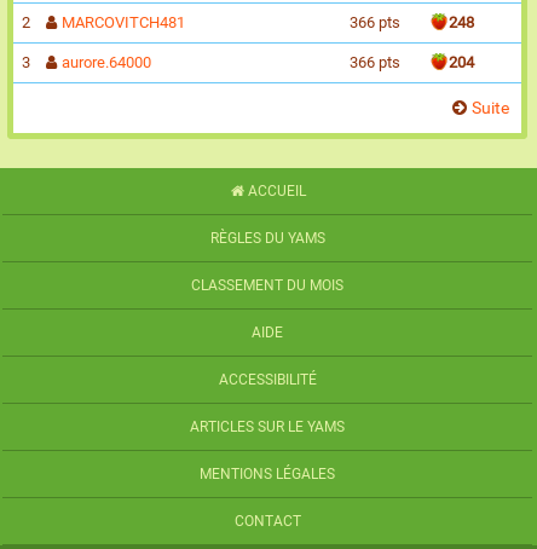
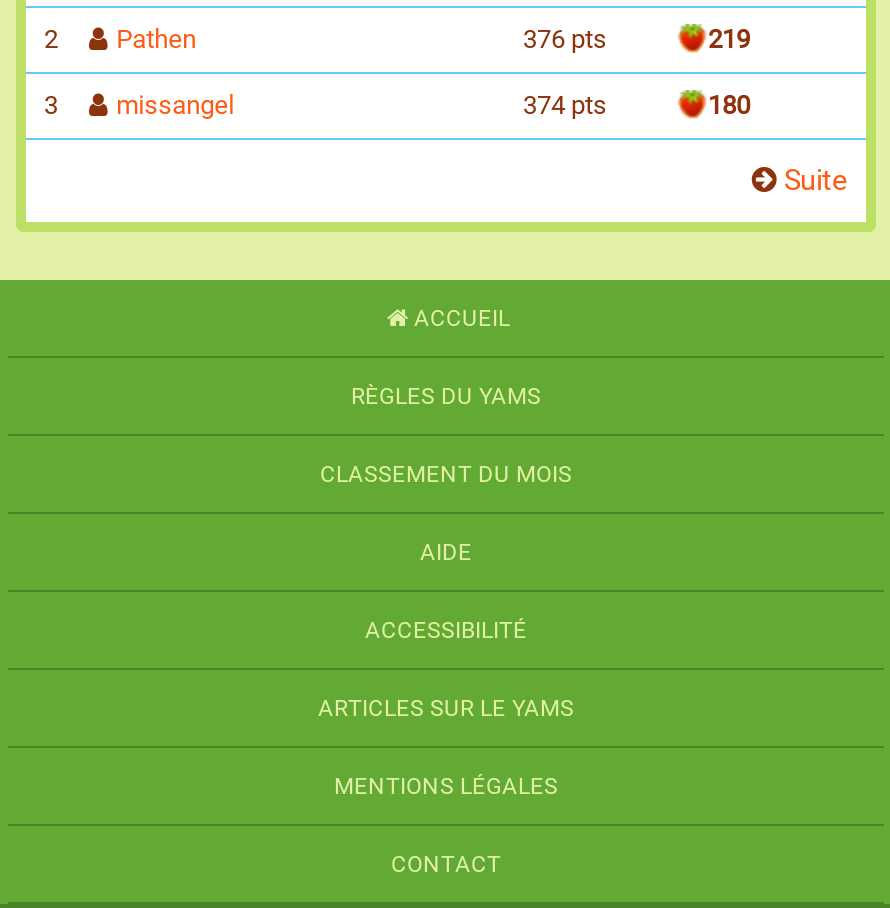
[62,13,474,31] MARCOVITCH481 | 366 pts | 248 -> [116,24,750,54] Pathen | 376 pts | 219
[62,53,474,71] aurore.64000 | 366 pts | 204 -> [116,90,750,120] missangel | 374 pts | 180

